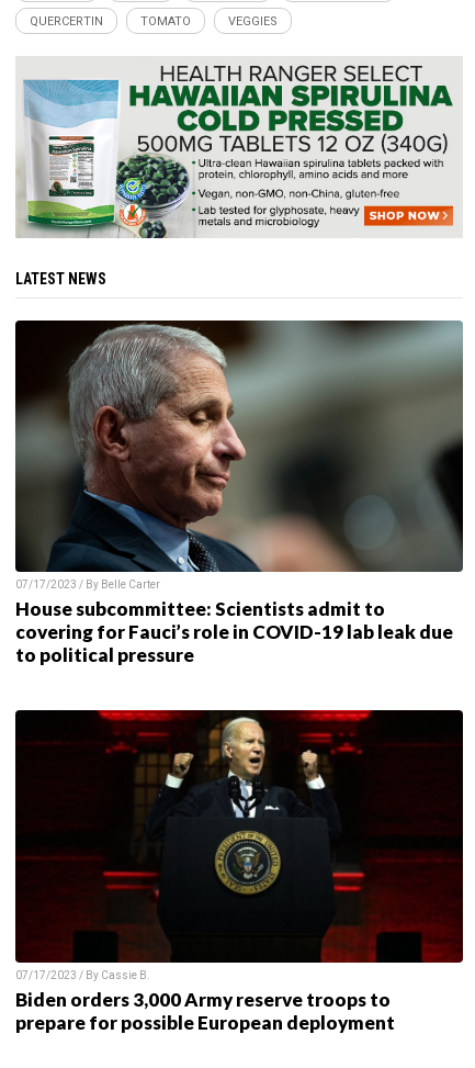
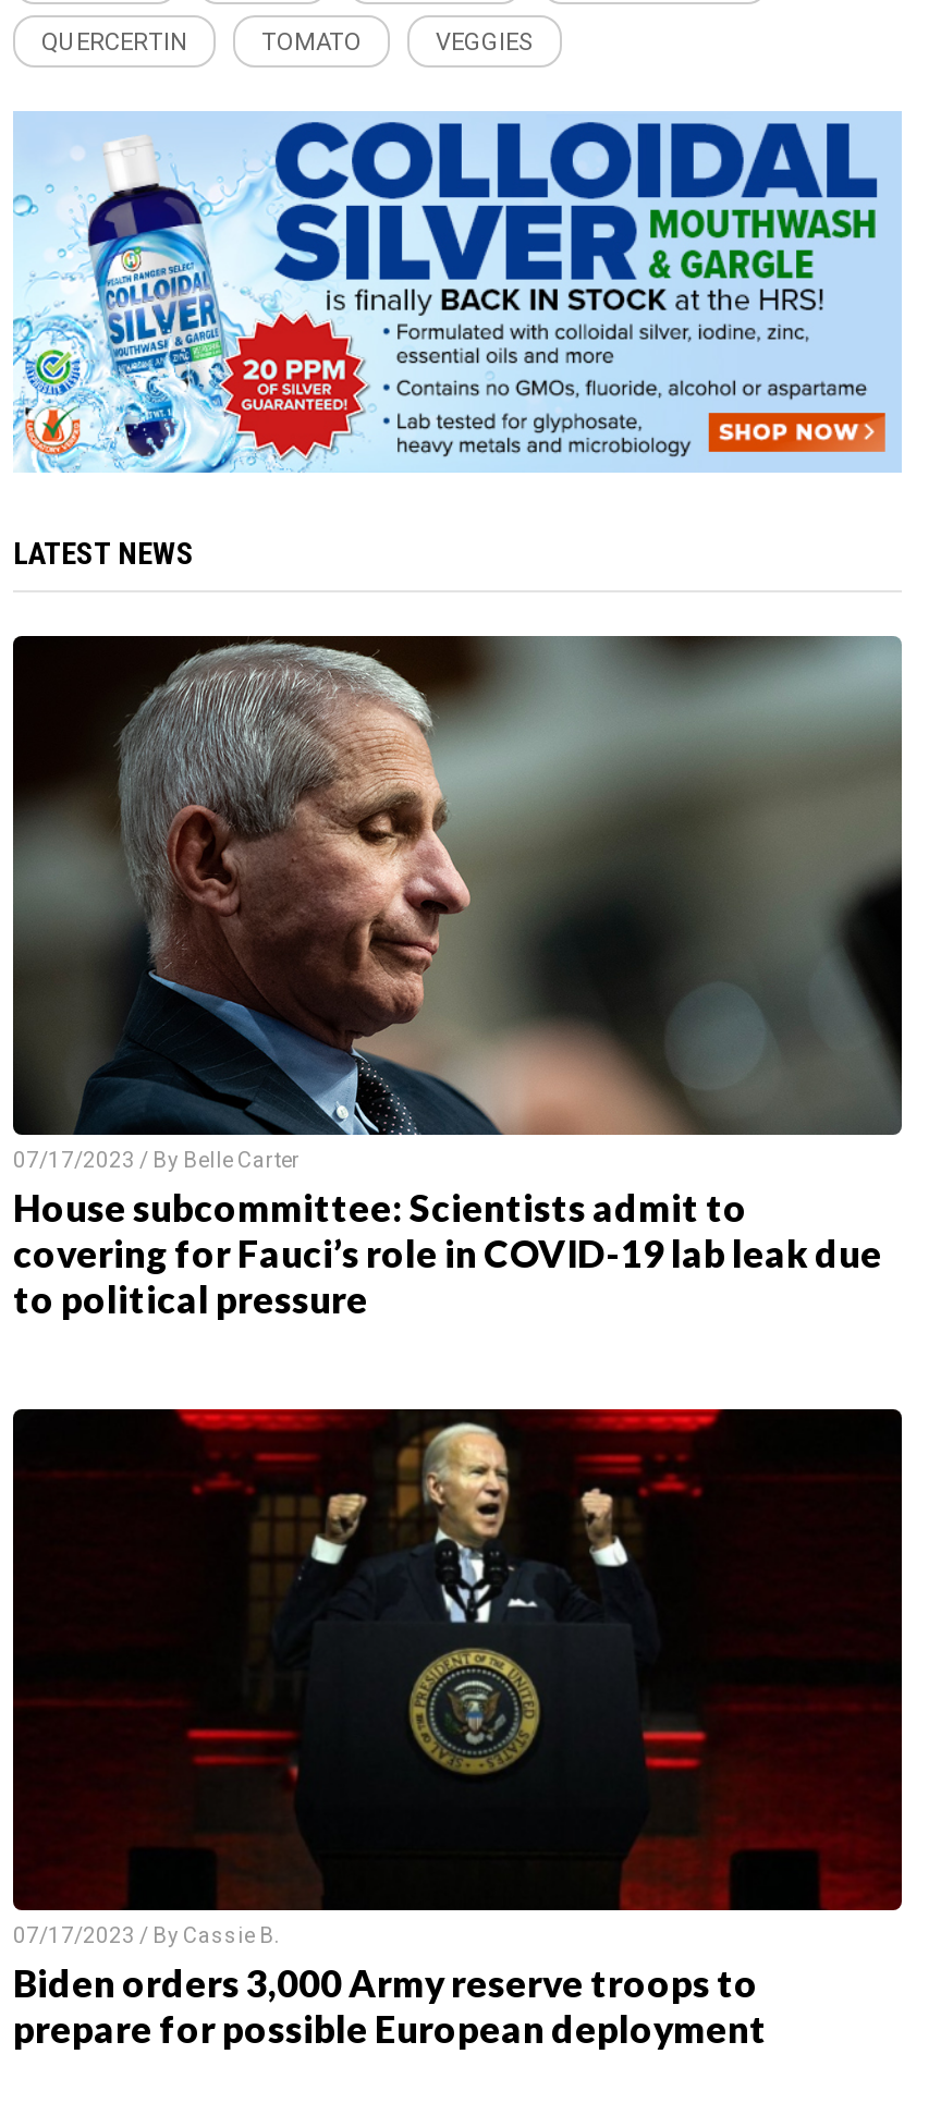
[15,58,461,239] [image] -> [13,113,900,473] [image]

